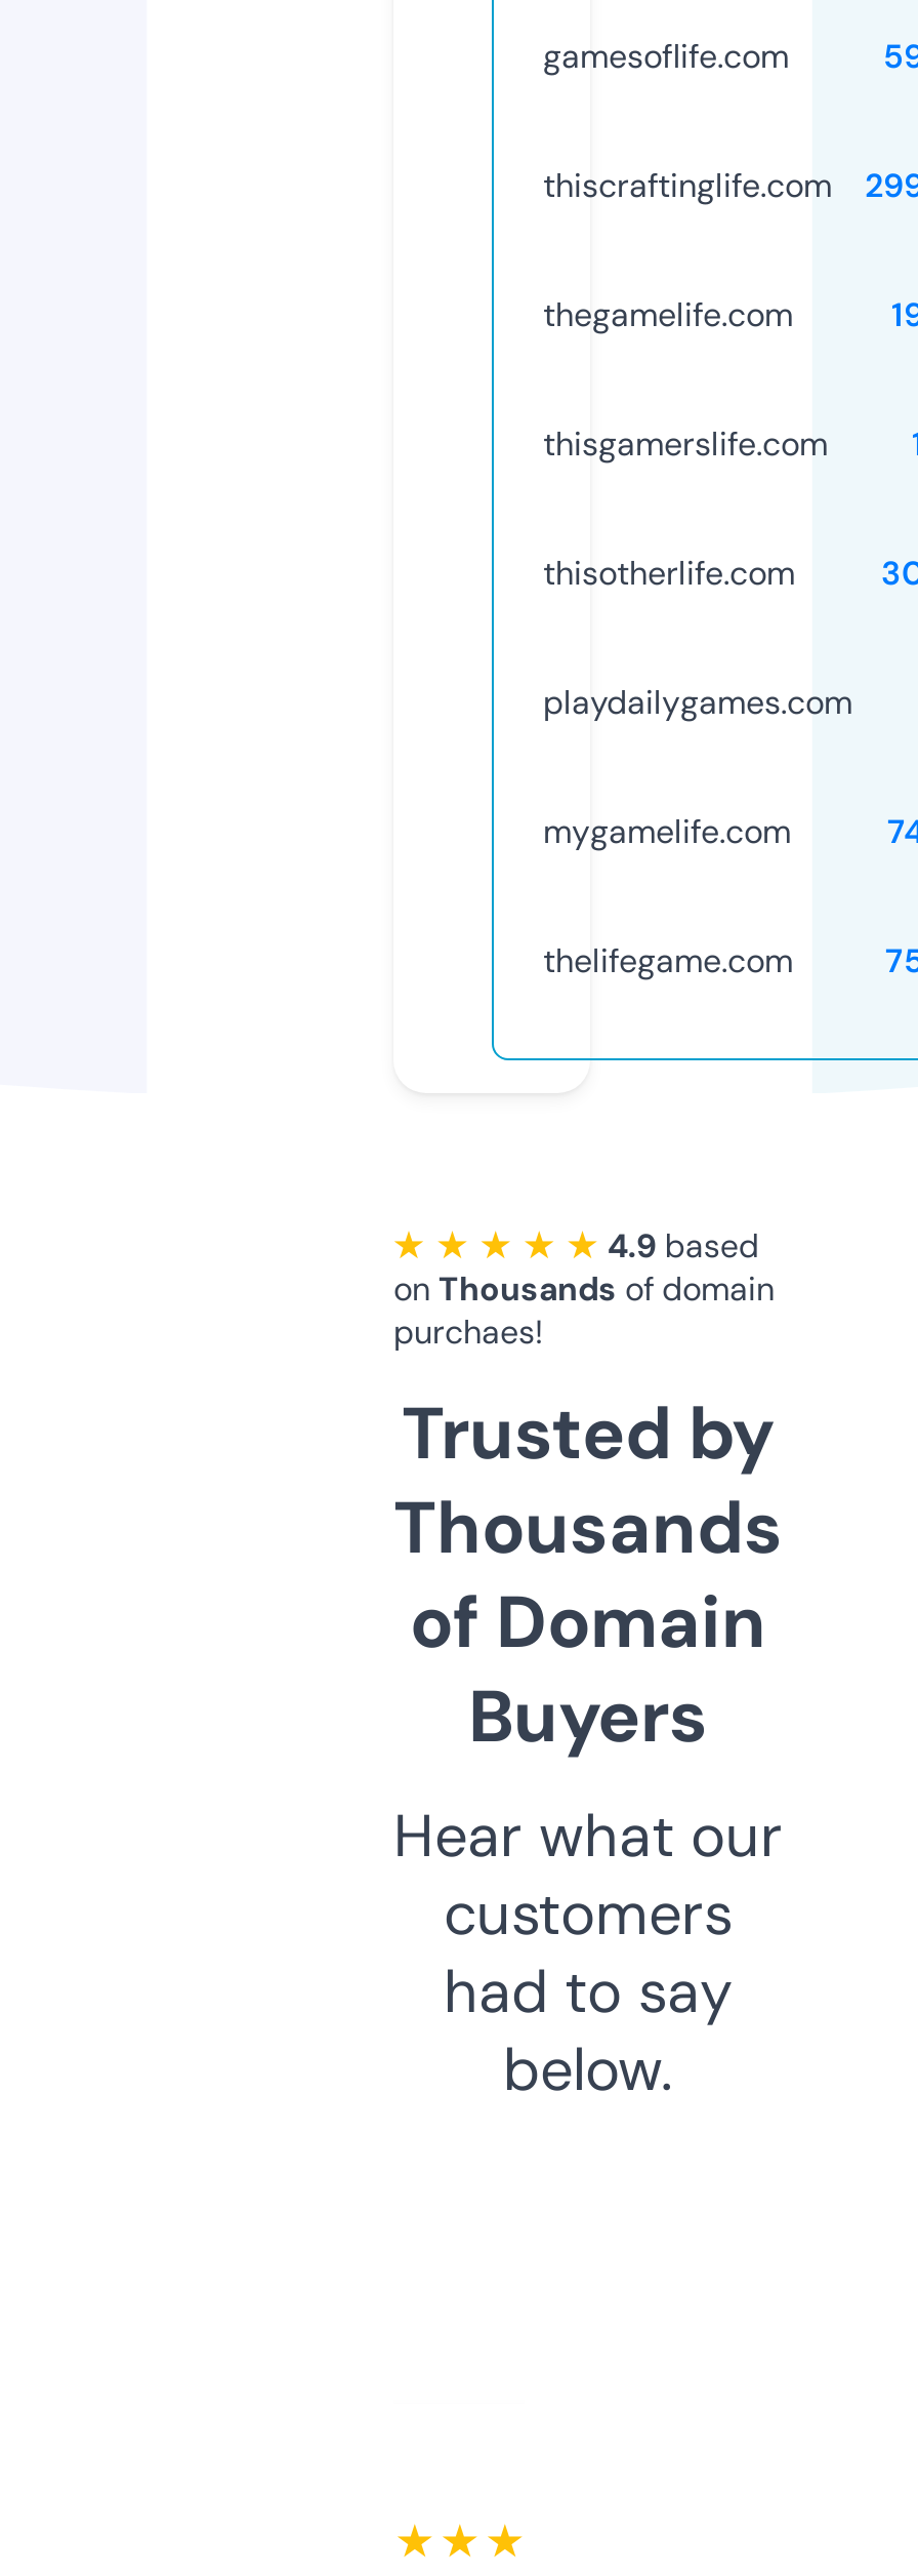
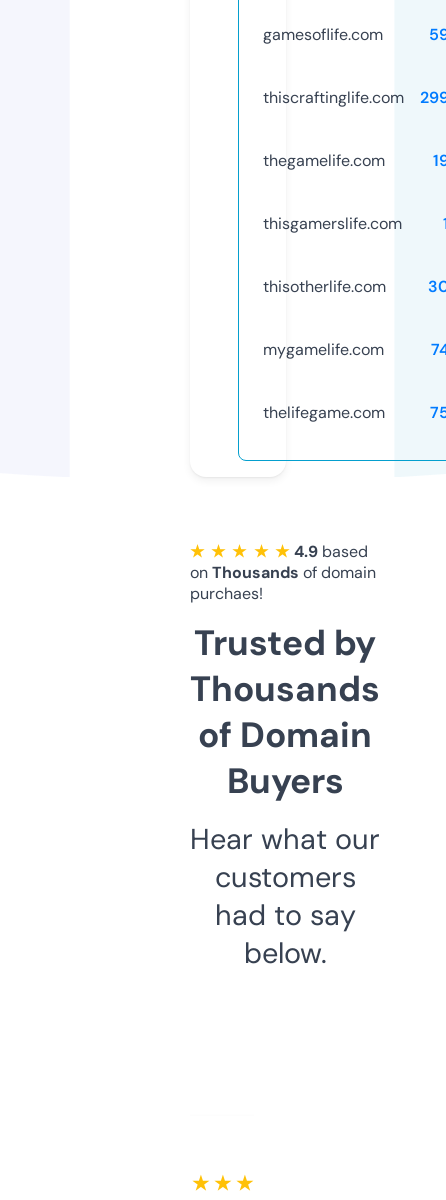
[543,681,852,724] playdailygames.com -> none

